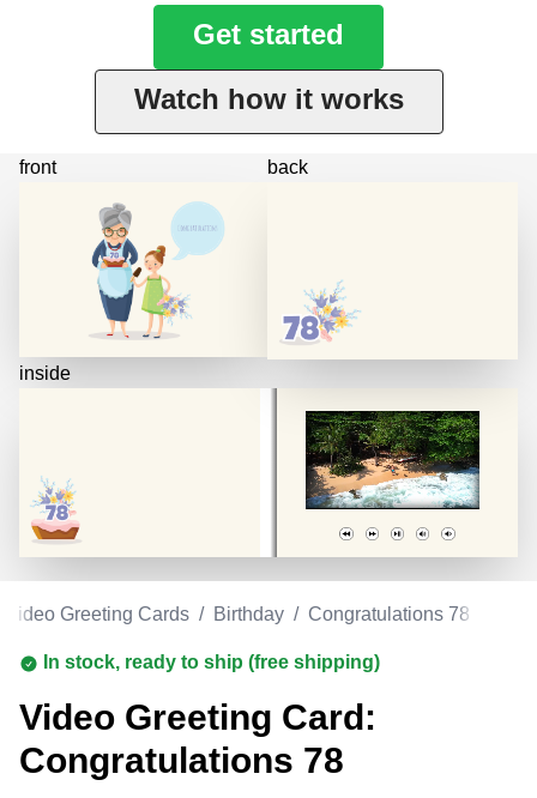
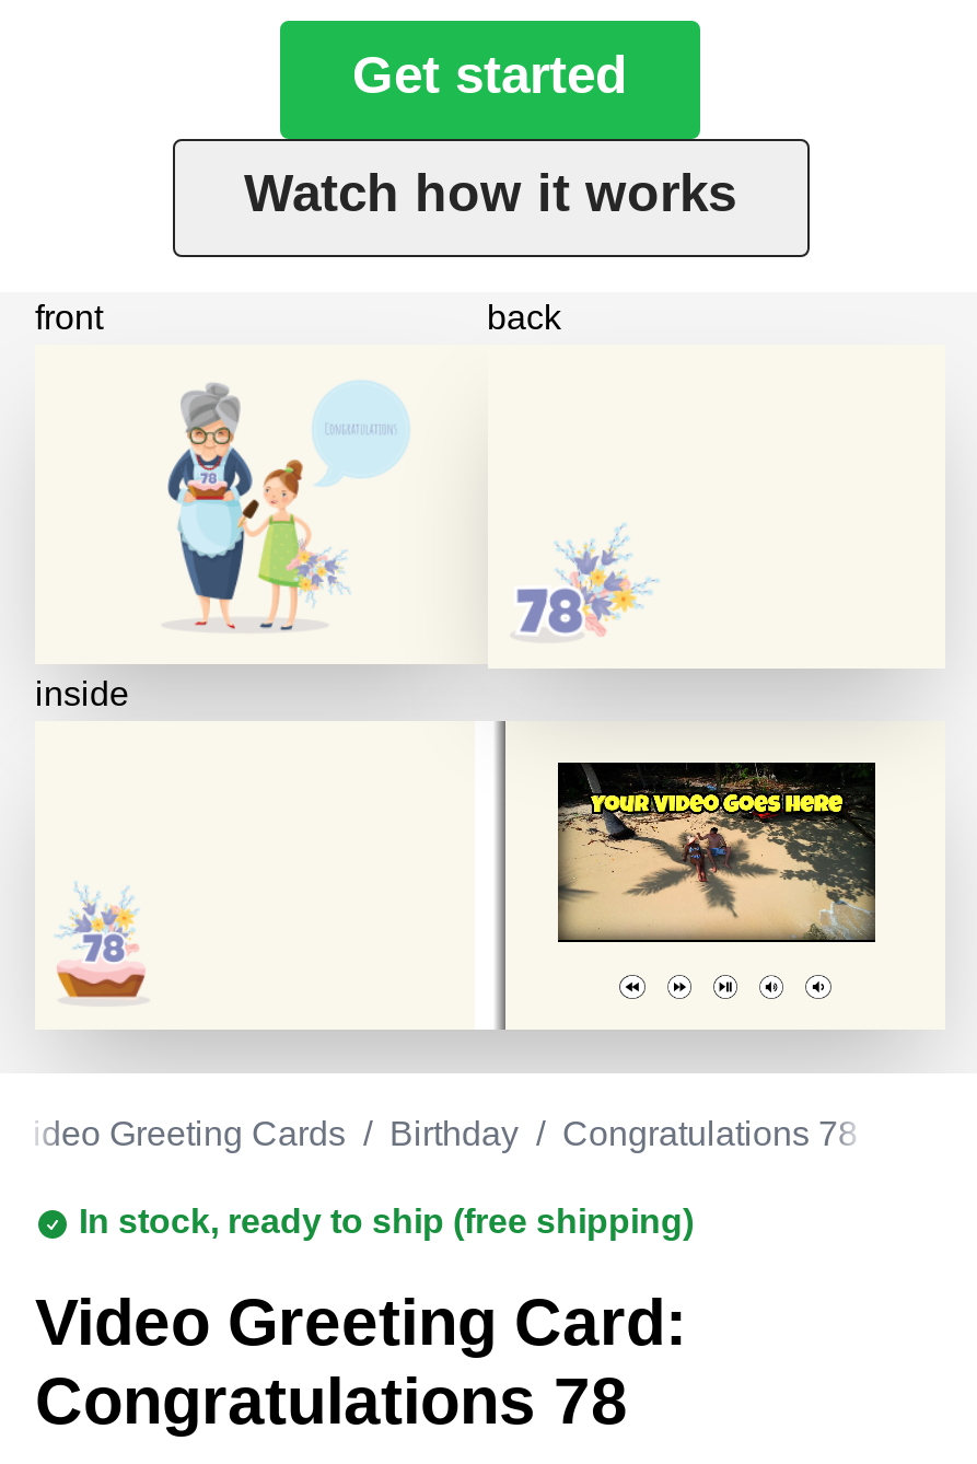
[304,411,479,508] [image] -> [556,763,875,940] [image]

